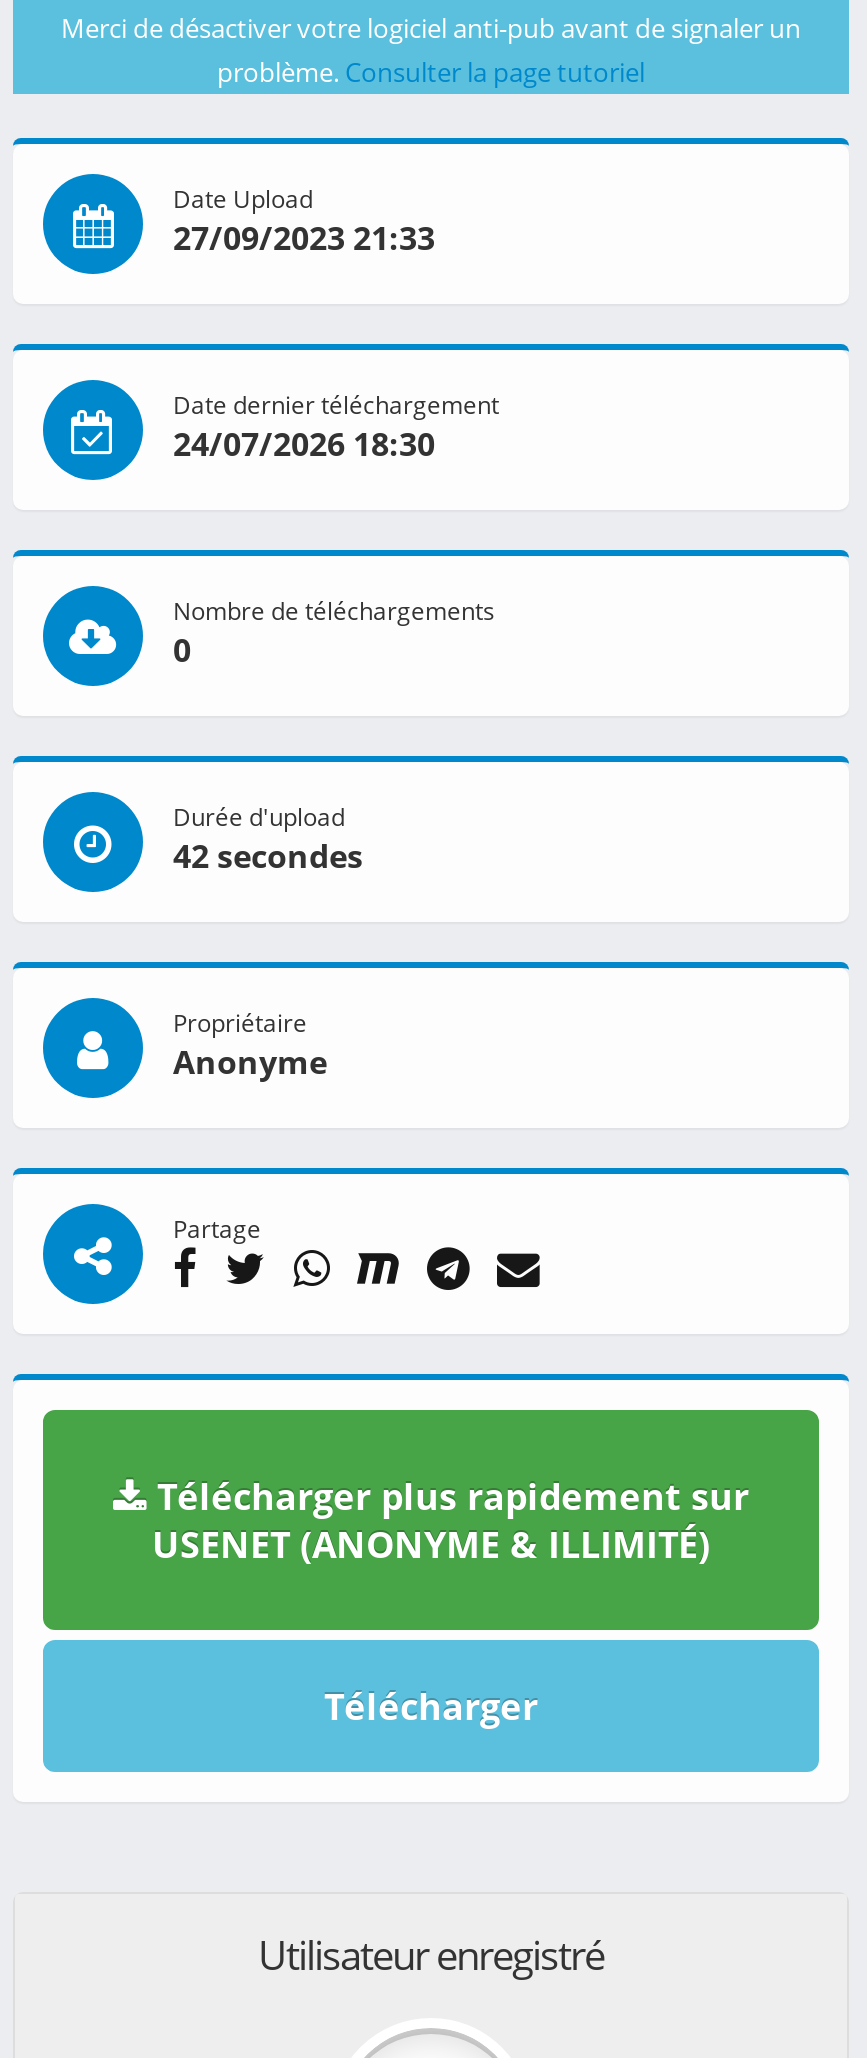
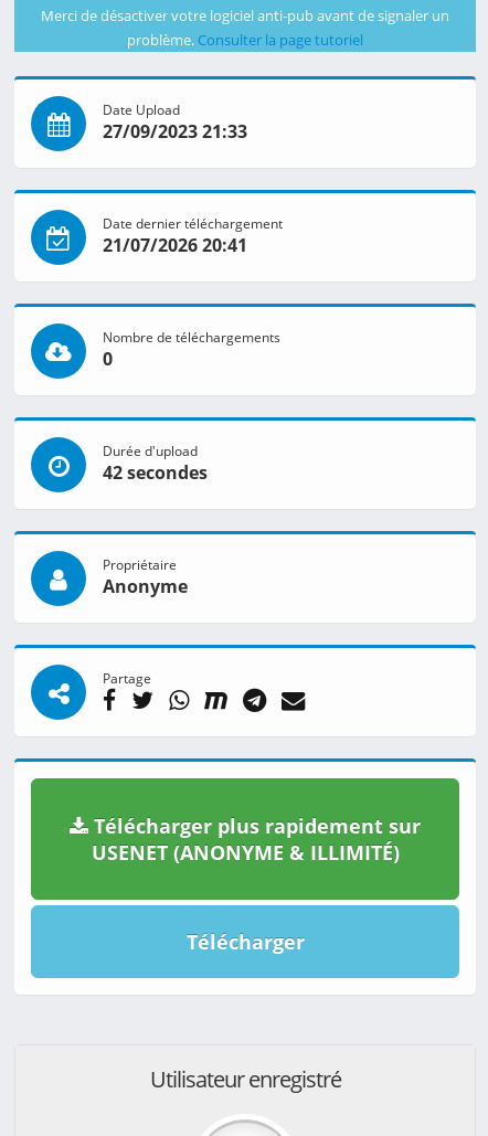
[173,422,435,466] 24/07/2026 18:30 -> [103,233,247,257] 21/07/2026 20:41

